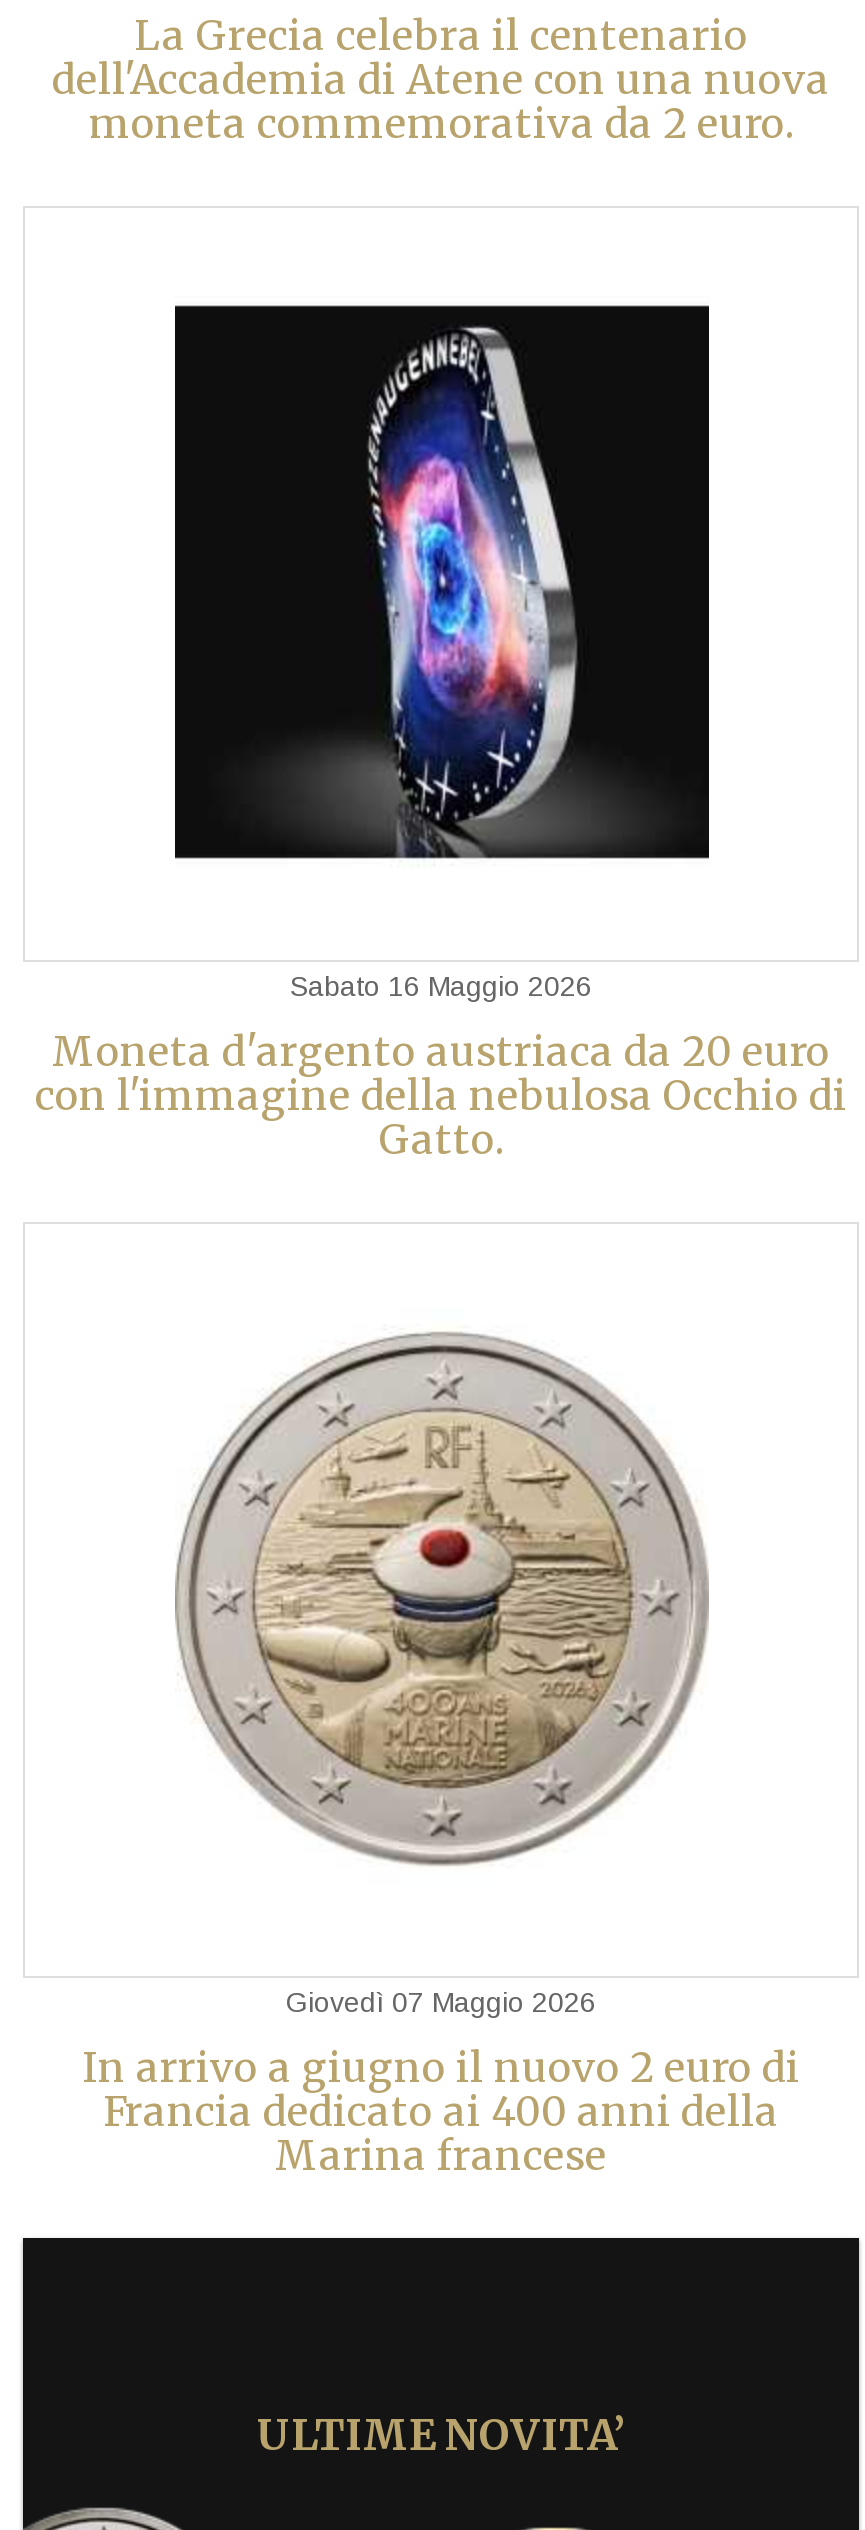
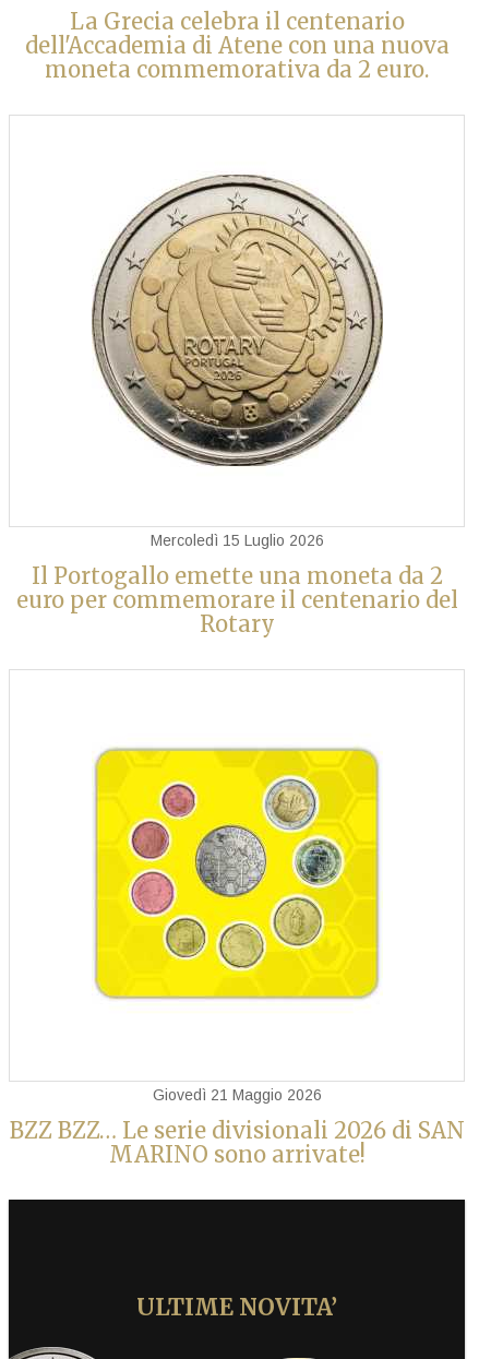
[173,304,711,860] [image] -> [92,169,384,467] [image]
[290,970,592,1002] Sabato 16 Maggio 2026 -> [150,532,324,549] Mercoledì 15 Luglio 2026
[35,1026,847,1164] Moneta d'argento austriaca da 20 euro | con l'immagine della nebulosa Occhio di | Gatto. -> [16,562,458,637] Il Portogallo emette una moneta da 2 | euro per commemorare il centenario del | Rotary
[175,1330,709,1868] [image] -> [93,729,382,1000] [image]
[286,1986,596,2018] Giovedì 07 Maggio 2026 -> [152,1086,321,1104] Giovedì 21 Maggio 2026
[82,2042,800,2180] In arrivo a giugno il nuovo 2 euro di | Francia dedicato ai 400 anni della | Marina francese -> [9,1117,464,1168] BZZ BZZ… Le serie divisionali 2026 di SAN | MARINO sono arrivate!

